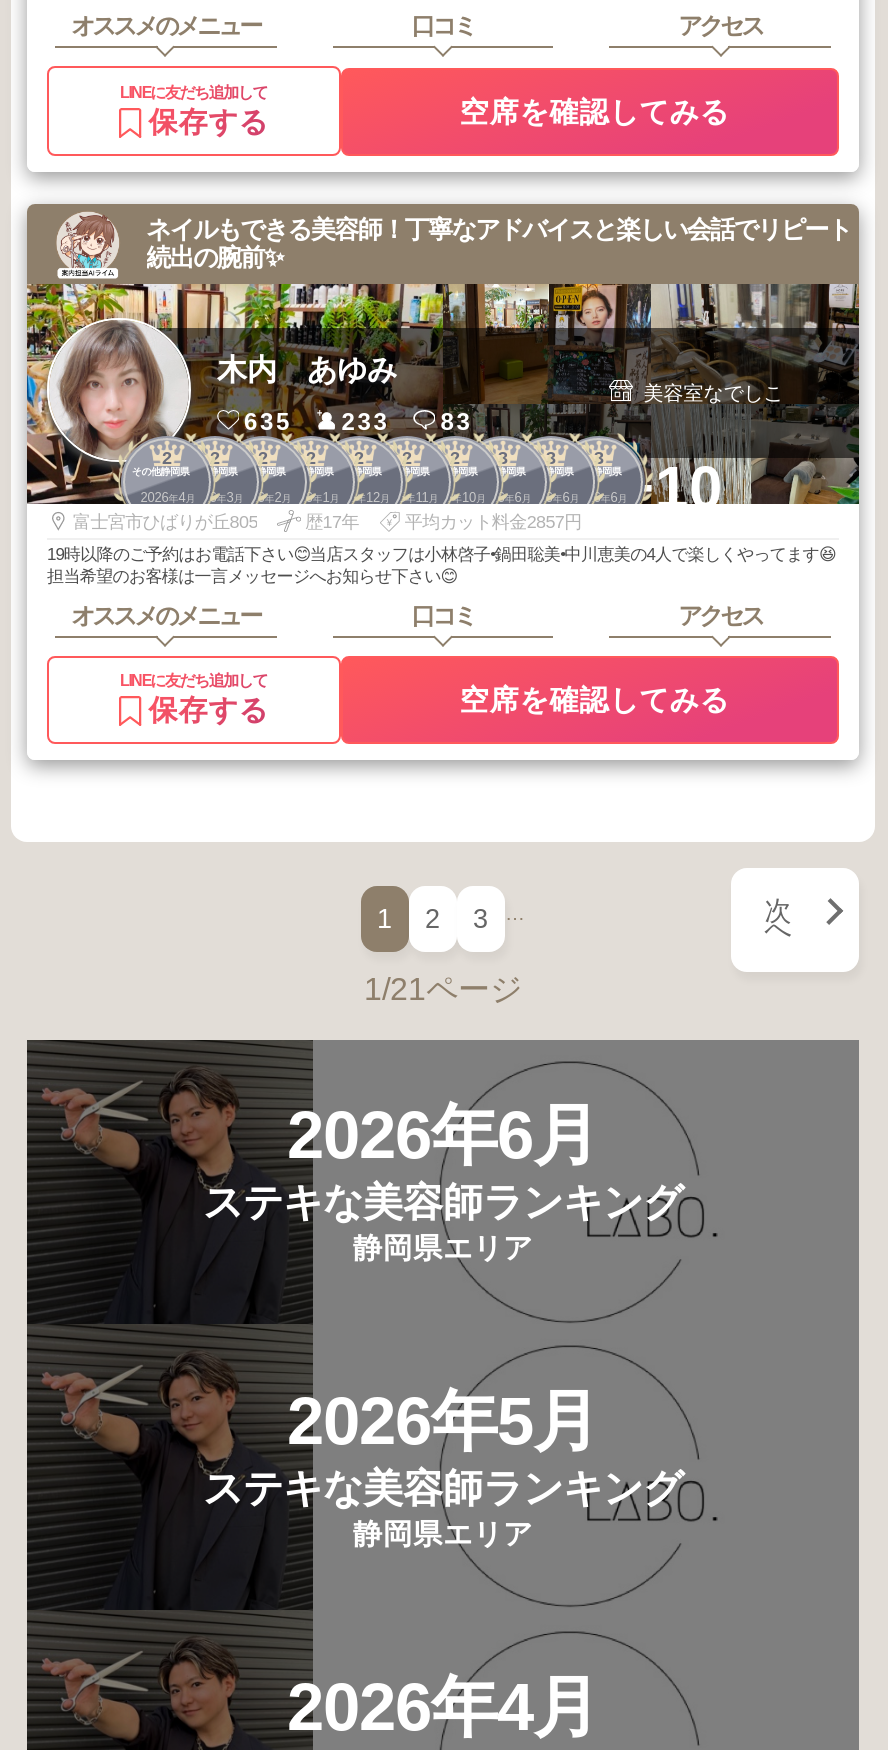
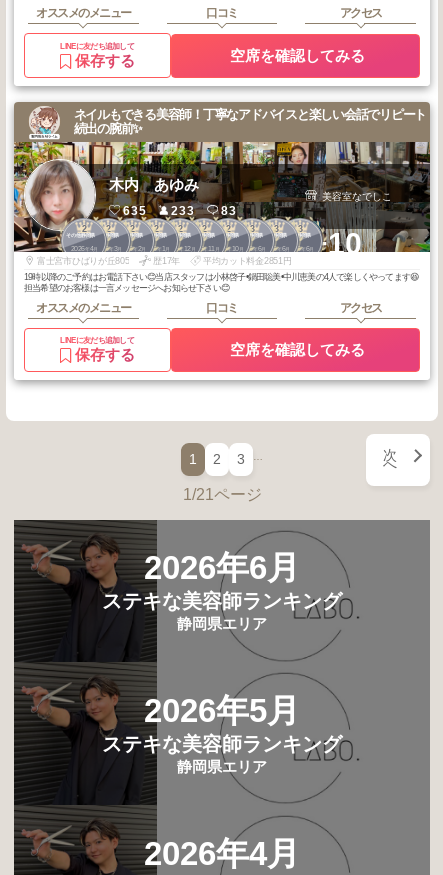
[405,511,582,531] 平均カット料金2857円 -> [203,256,291,266] 平均カット料金2851円

